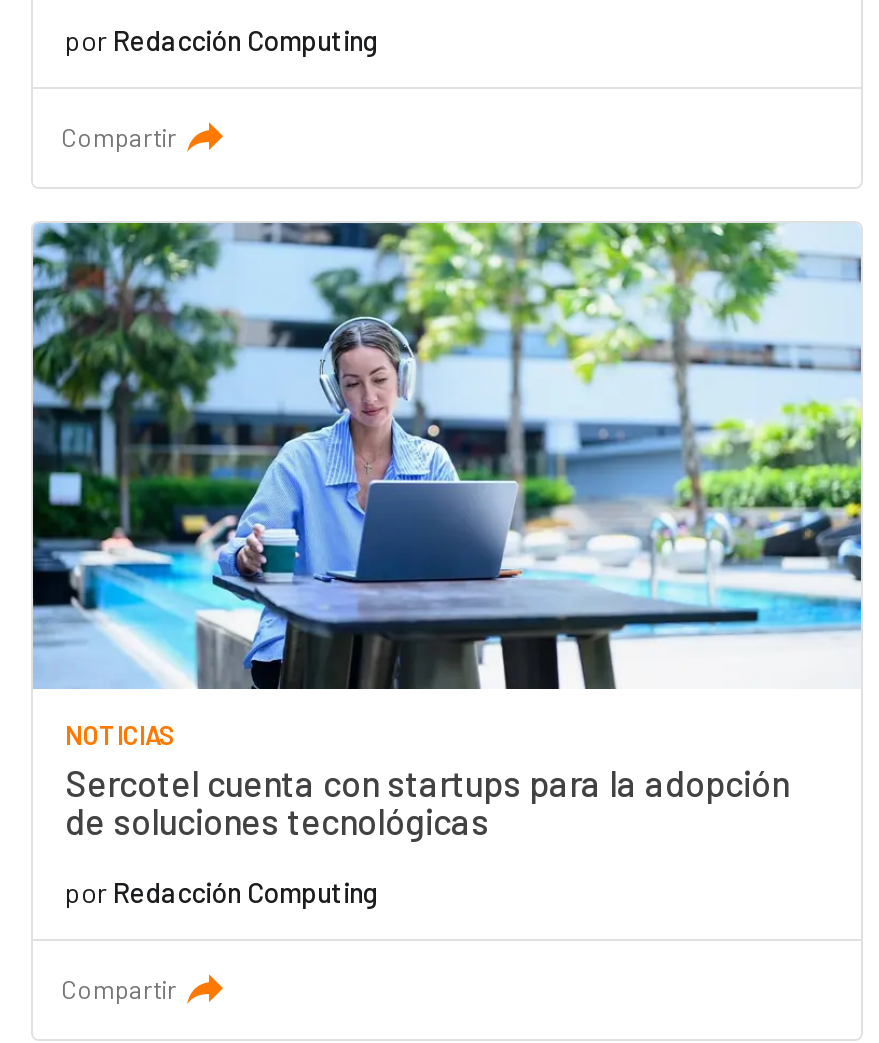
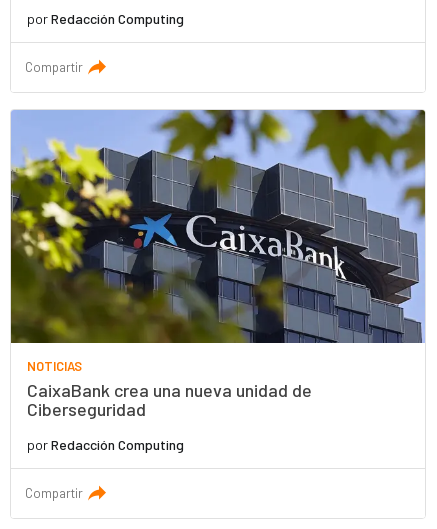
[31,221,863,842] [image] | Sercotel cuenta con startups para la adopción | de soluciones tecnológicas -> [10,109,426,420] [image] | CaixaBank crea una nueva unidad de | Ciberseguridad

